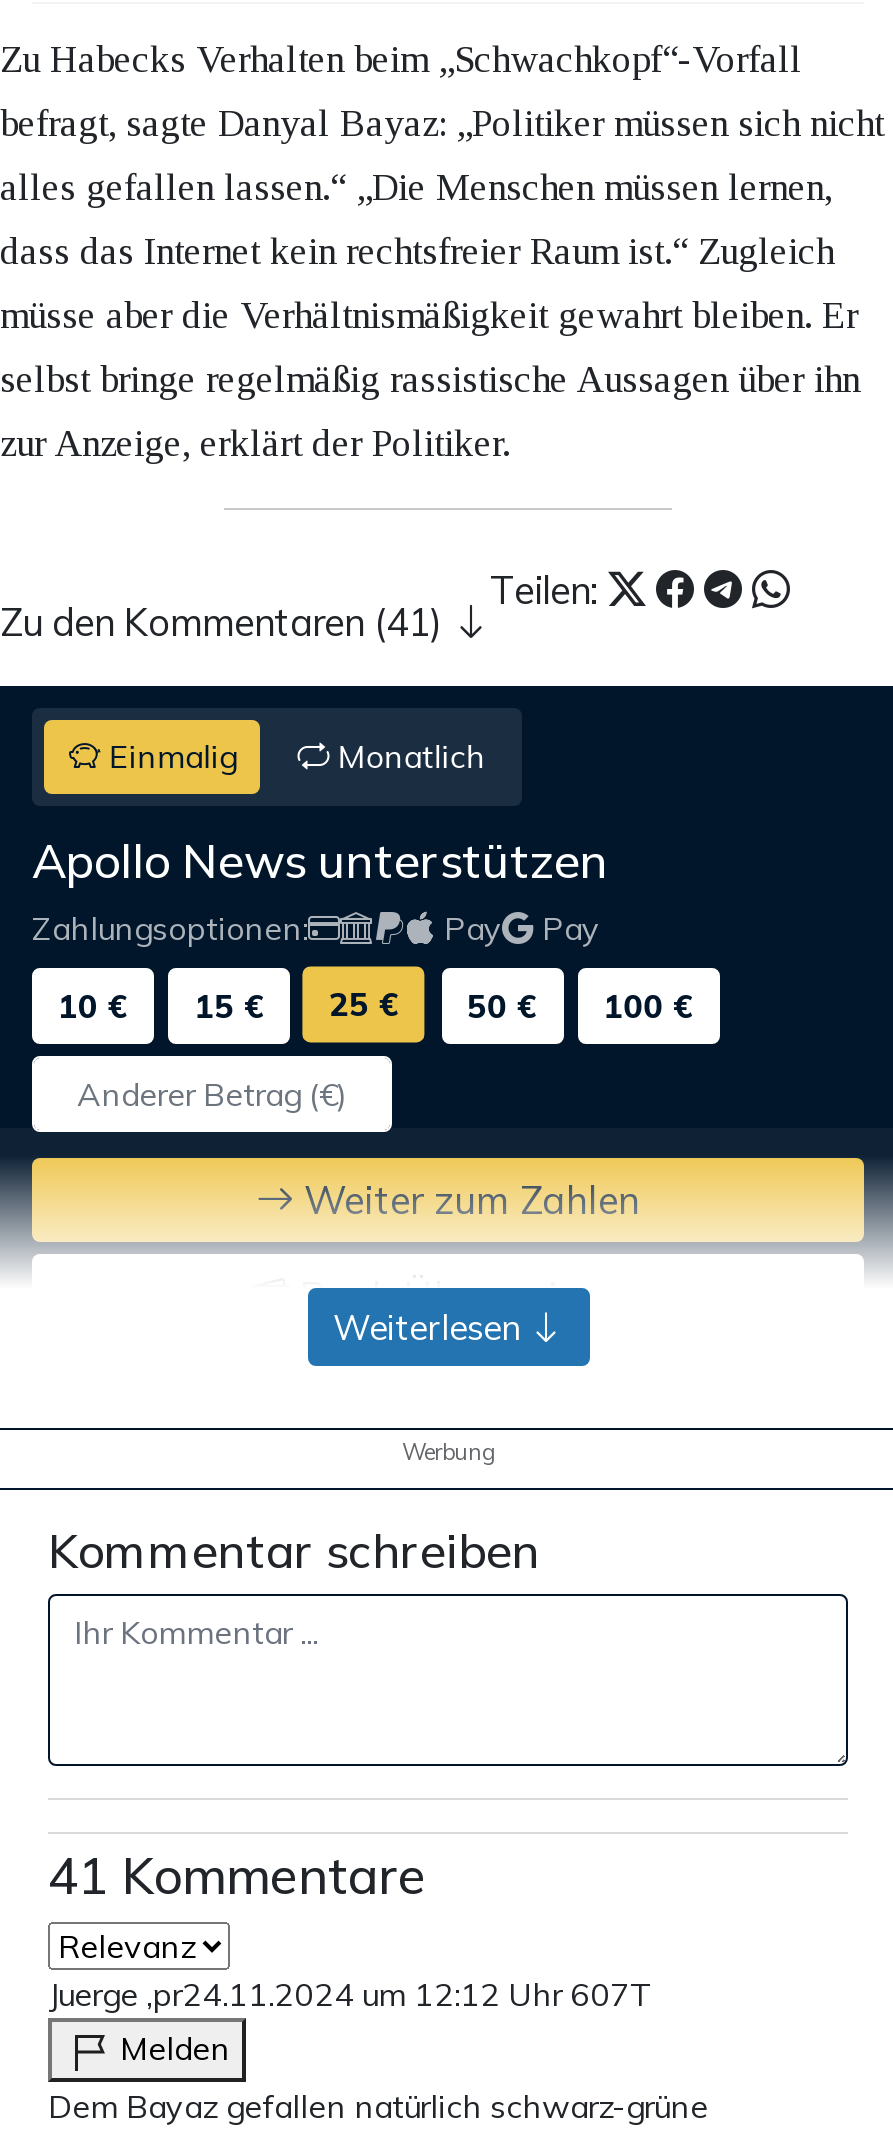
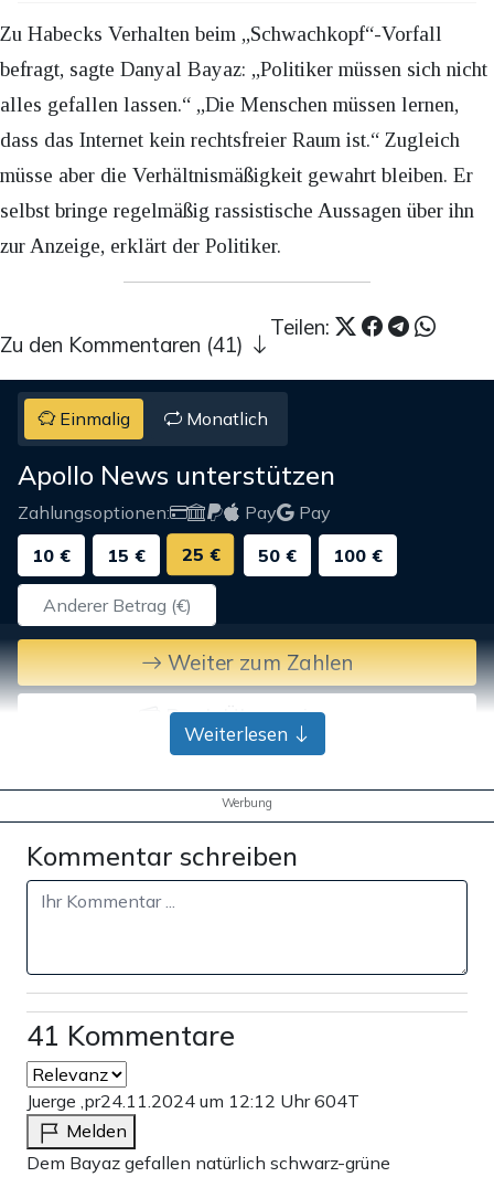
[48,1974,652,2014] Juerge ,pr24.11.2024 um 12:12 Uhr 607T -> [26,1090,359,1112] Juerge ,pr24.11.2024 um 12:12 Uhr 604T

